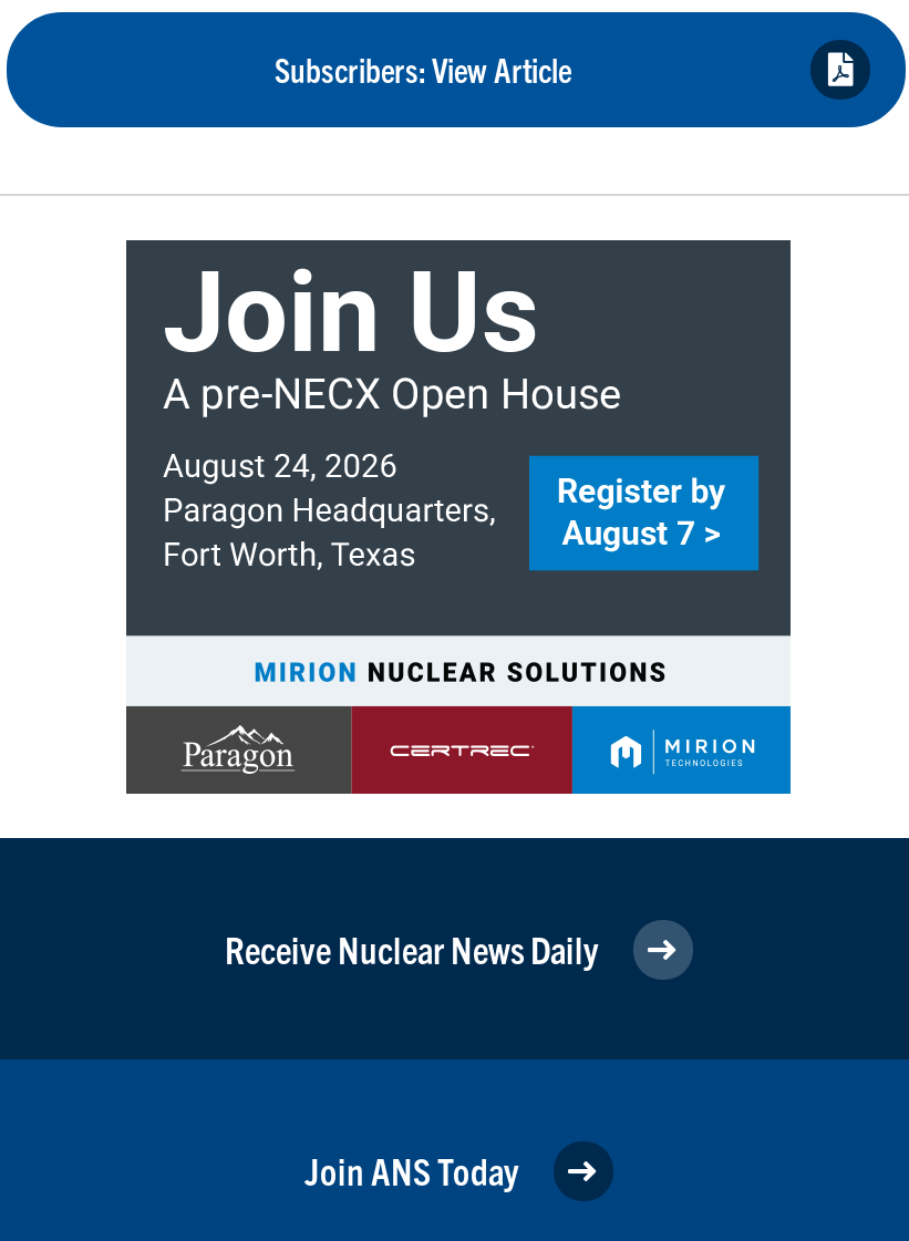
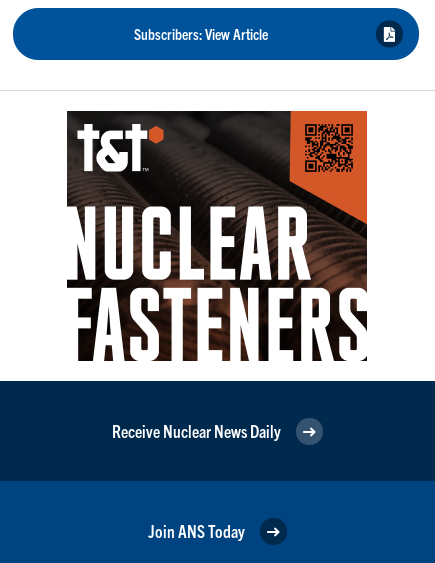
[124,238,793,796] [image] -> [67,110,368,362] [image]

